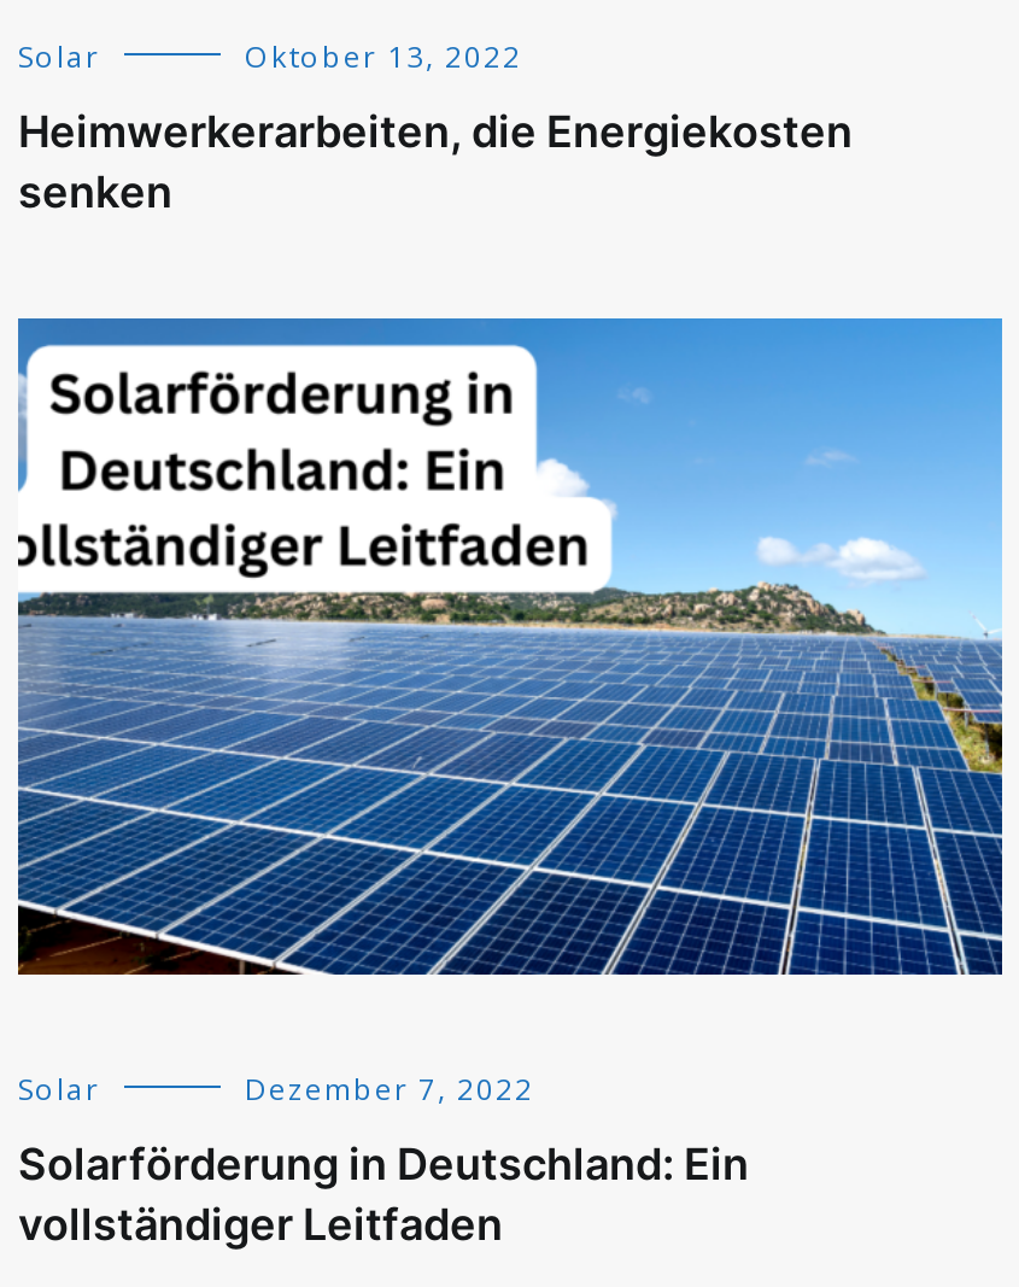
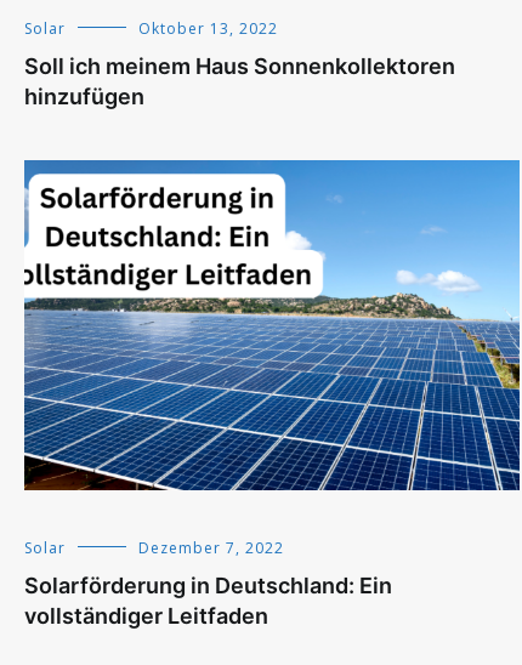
[18,105,853,216] Heimwerkerarbeiten, die Energiekosten | senken -> [24,53,455,109] Soll ich meinem Haus Sonnenkollektoren | hinzufügen

